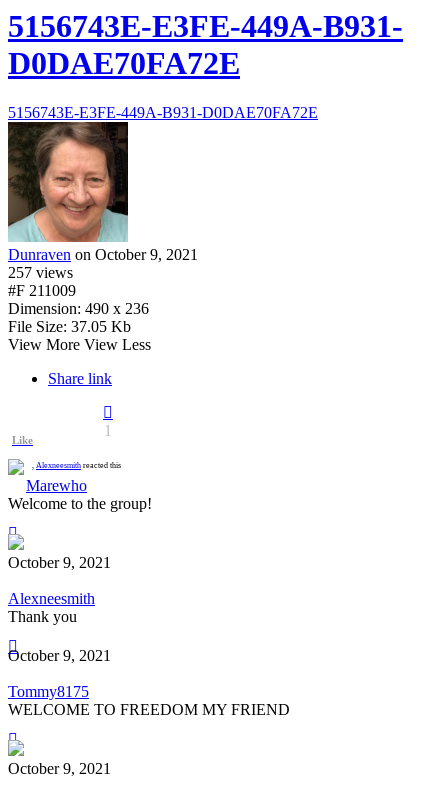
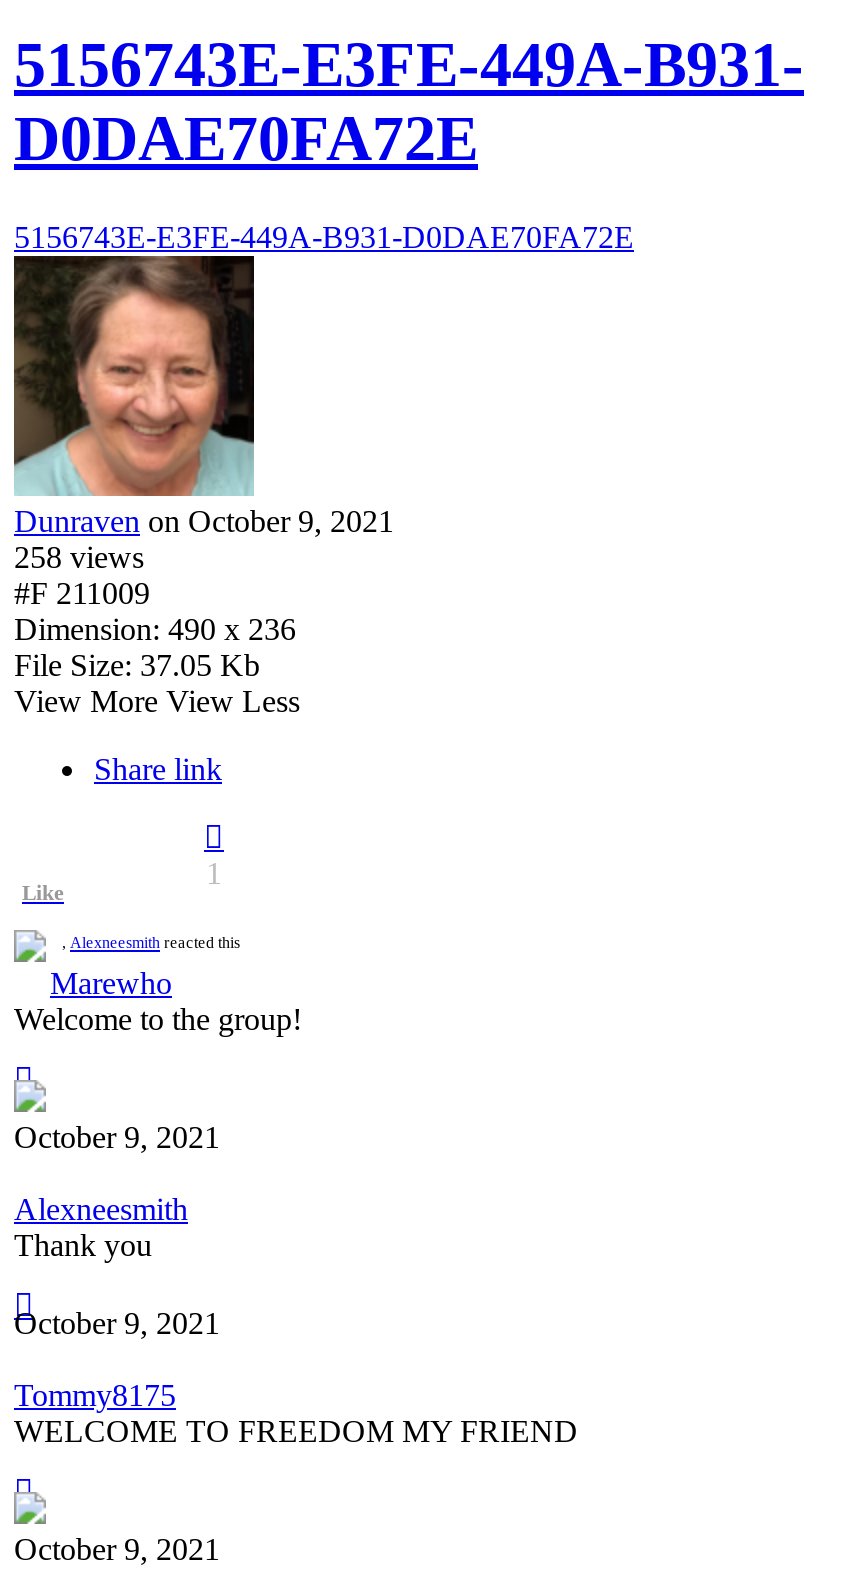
[8,264,73,281] 257 views -> [14,540,144,574] 258 views

